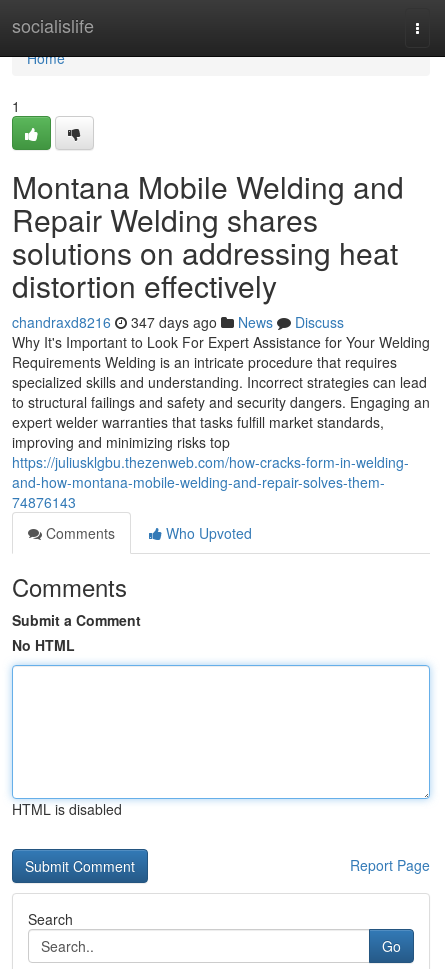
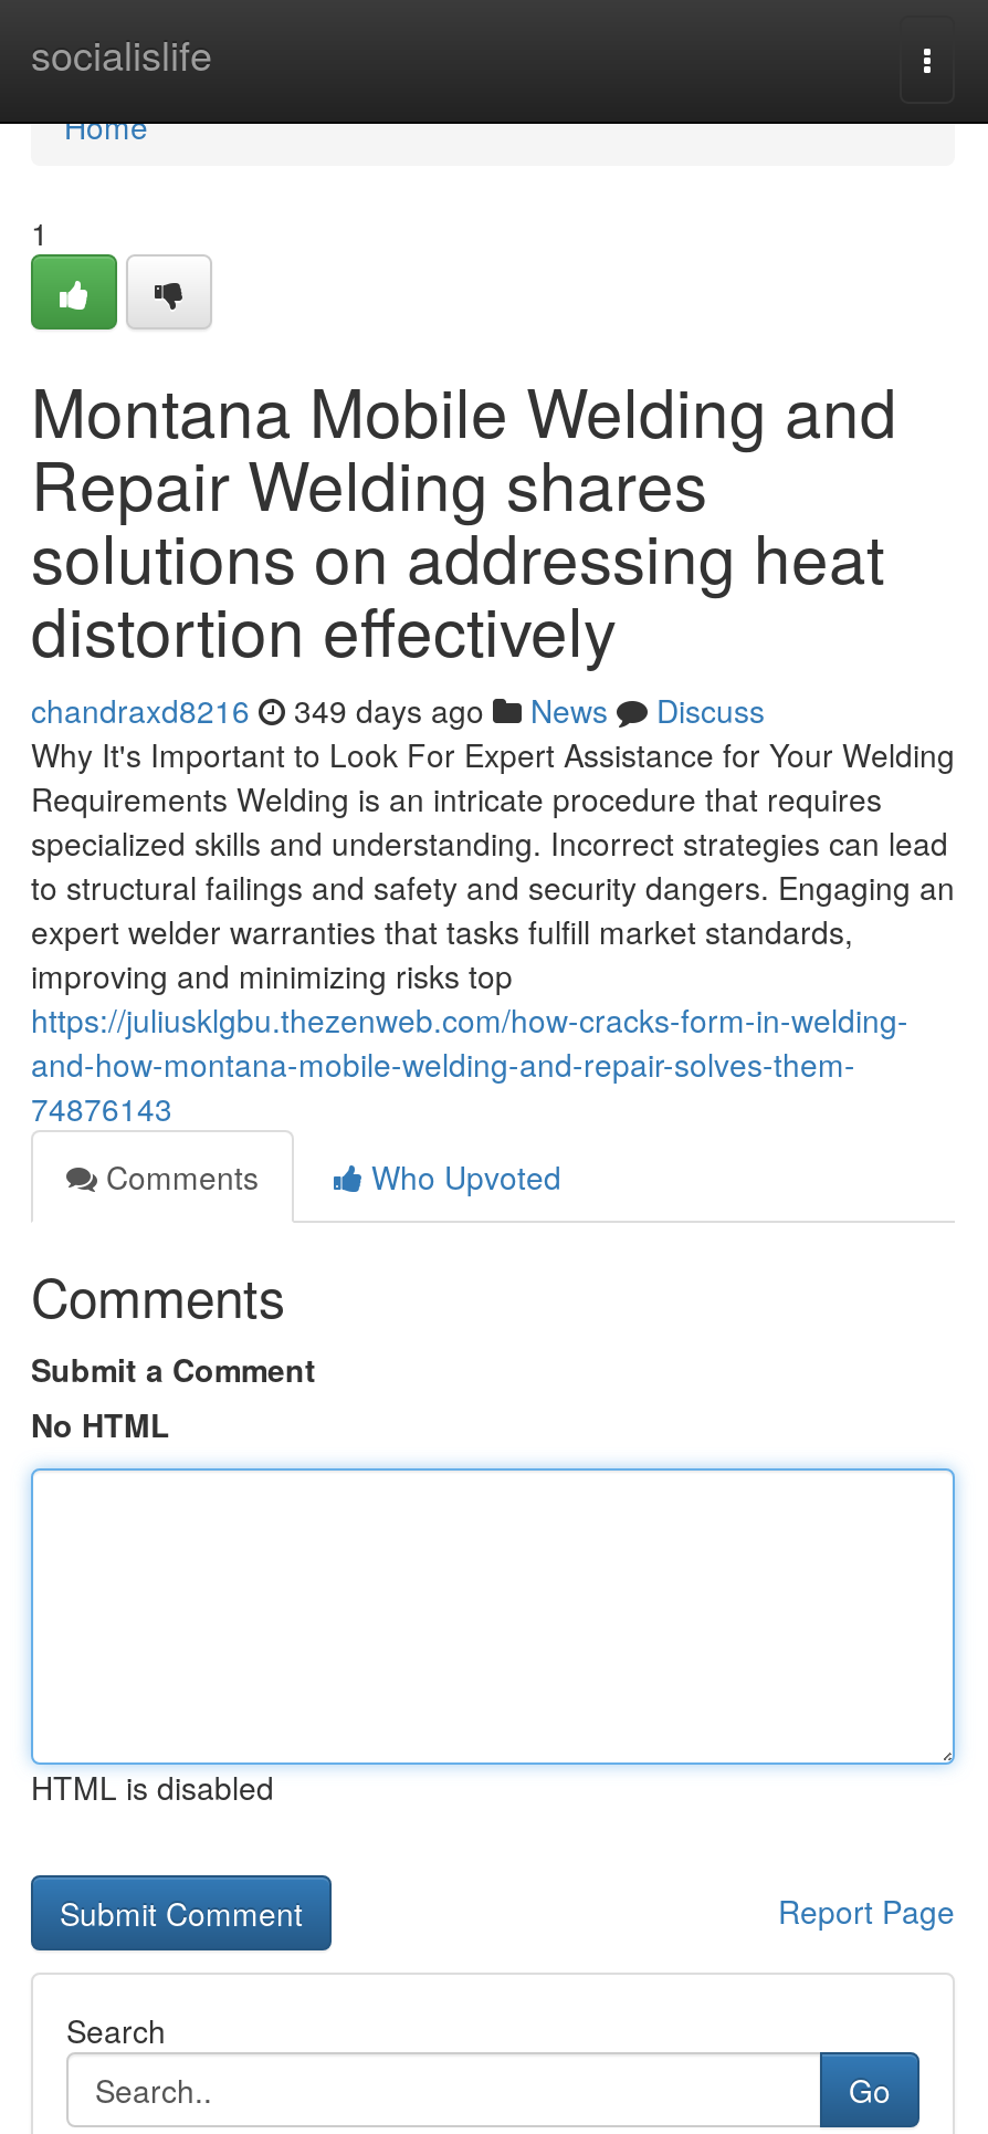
[12,312,344,332] chandraxd8216 347 days ago News Discuss -> [31,688,765,732] chandraxd8216 349 days ago News Discuss

